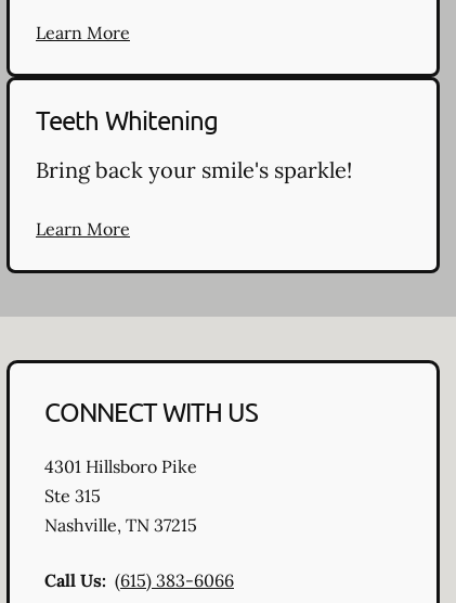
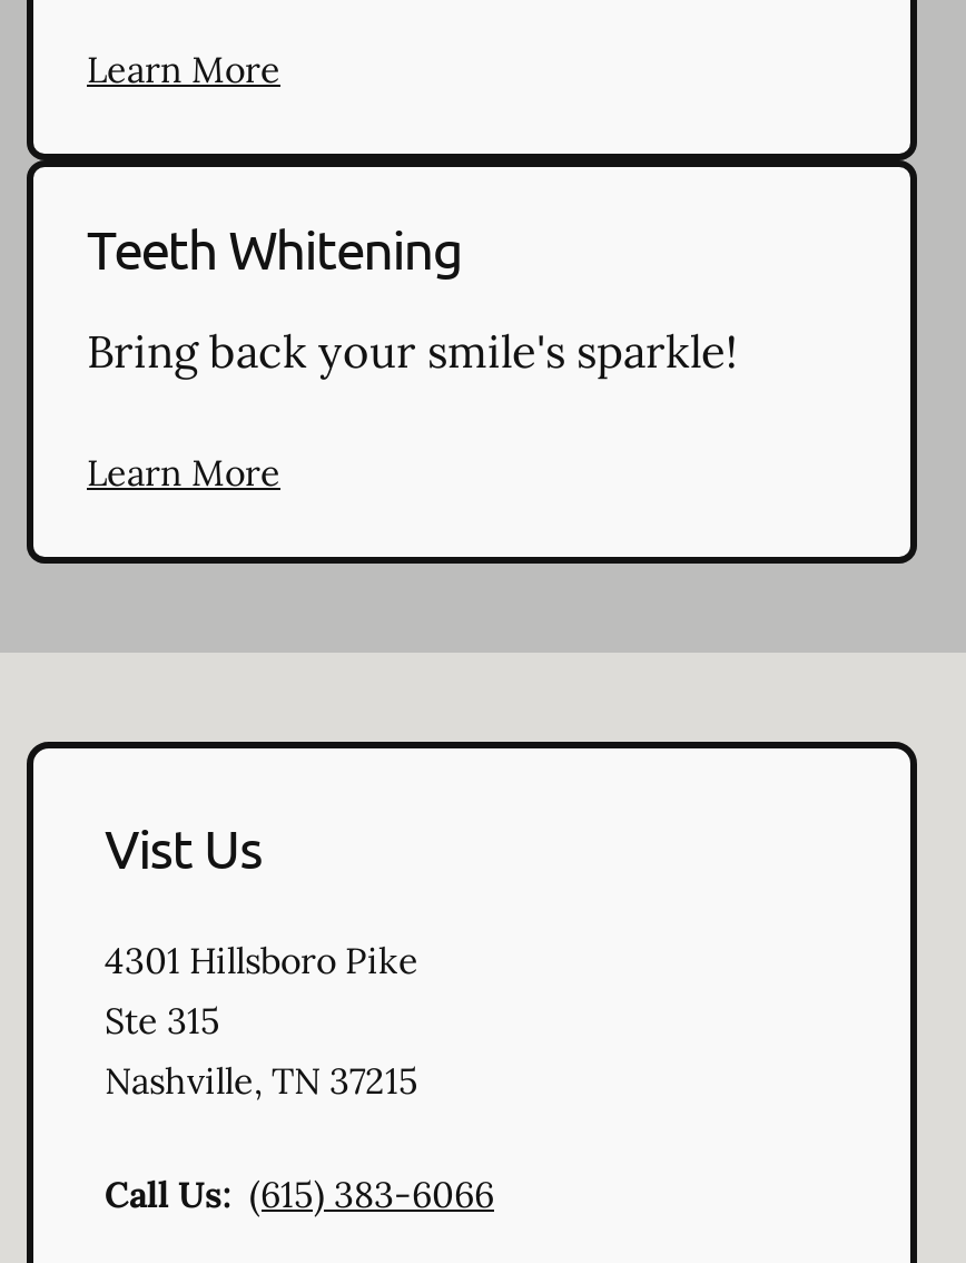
[44,395,258,427] CONNECT WITH US -> [105,814,262,879] Vist Us

